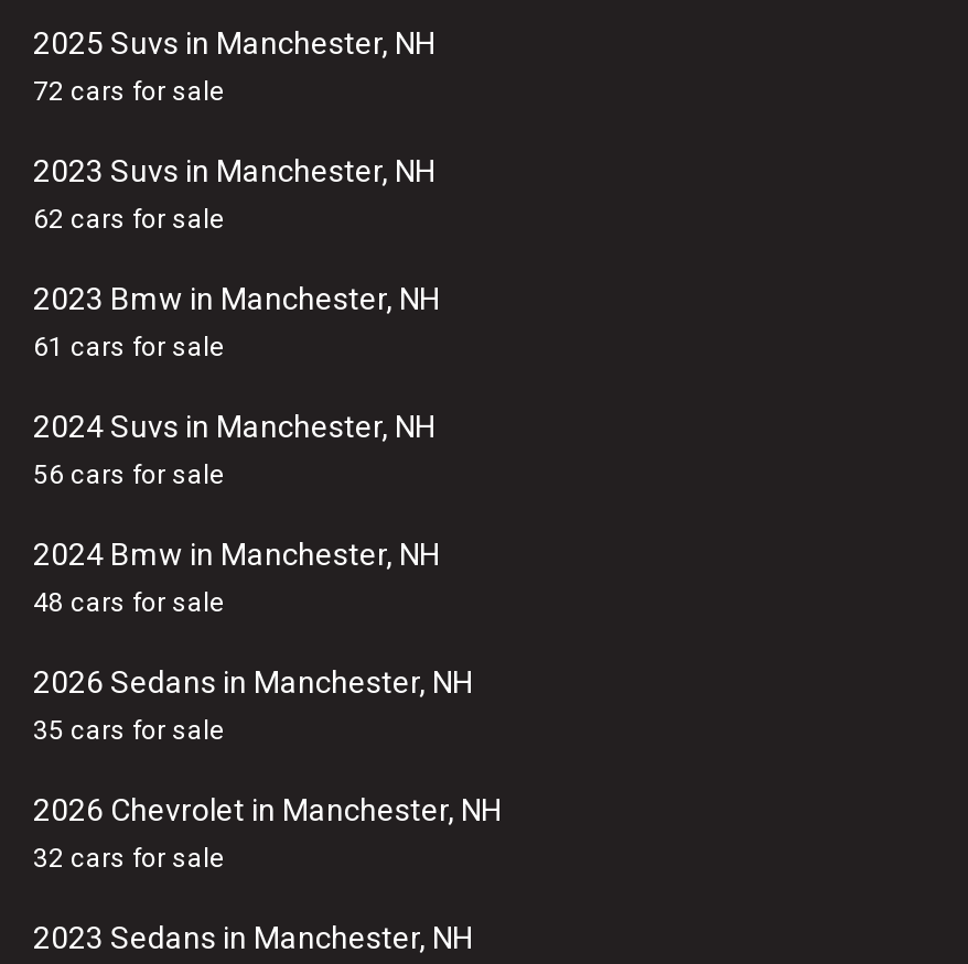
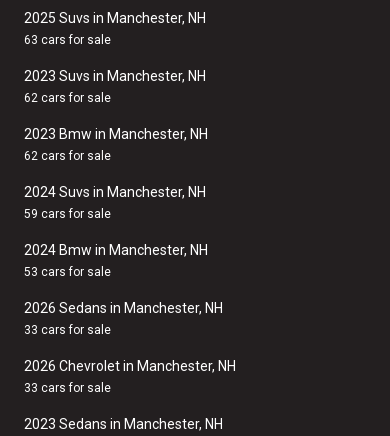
[33,76,225,107] 72 cars for sale -> [24,33,111,47] 63 cars for sale
[33,332,225,362] 61 cars for sale -> [24,149,111,163] 62 cars for sale
[33,459,225,490] 56 cars for sale -> [24,207,111,221] 59 cars for sale
[33,587,225,618] 48 cars for sale -> [24,265,111,279] 53 cars for sale
[33,715,225,746] 35 cars for sale -> [24,323,111,337] 33 cars for sale
[33,843,225,874] 32 cars for sale -> [24,381,111,395] 33 cars for sale

